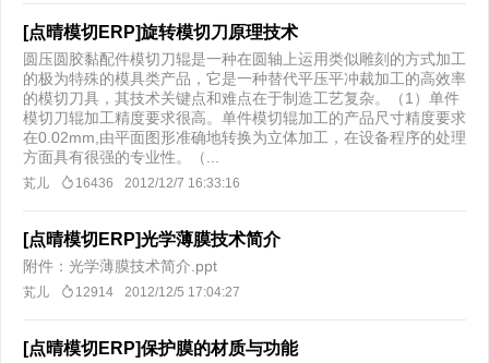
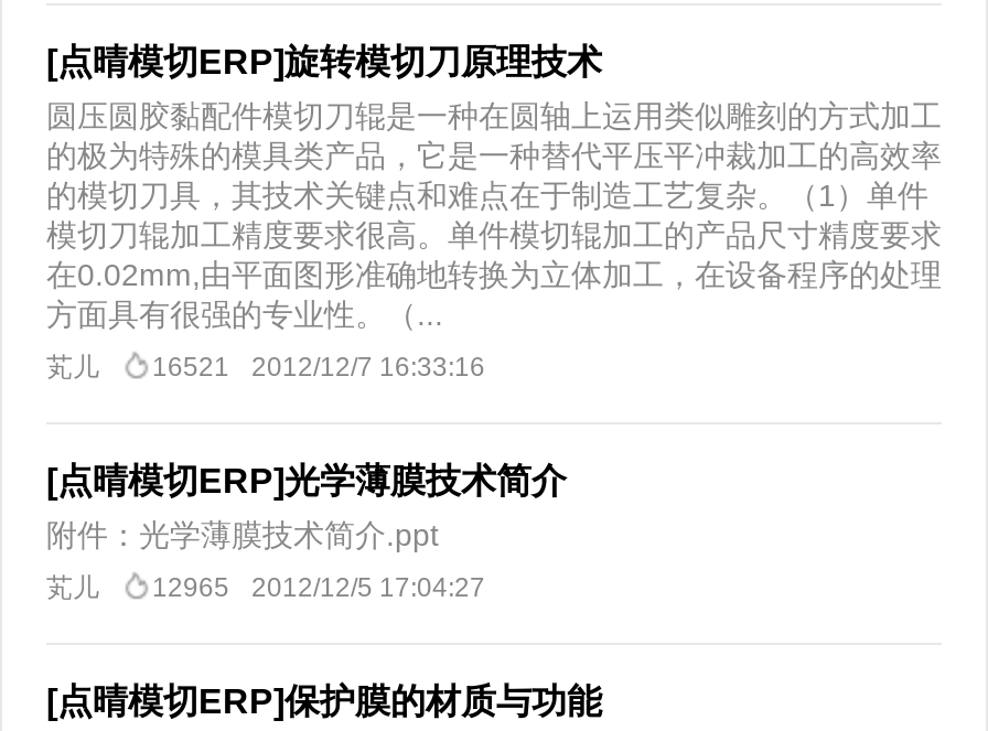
[75,176,114,191] 16436 -> [152,352,229,383] 16521
[75,285,114,300] 12914 -> [152,572,229,603] 12965

